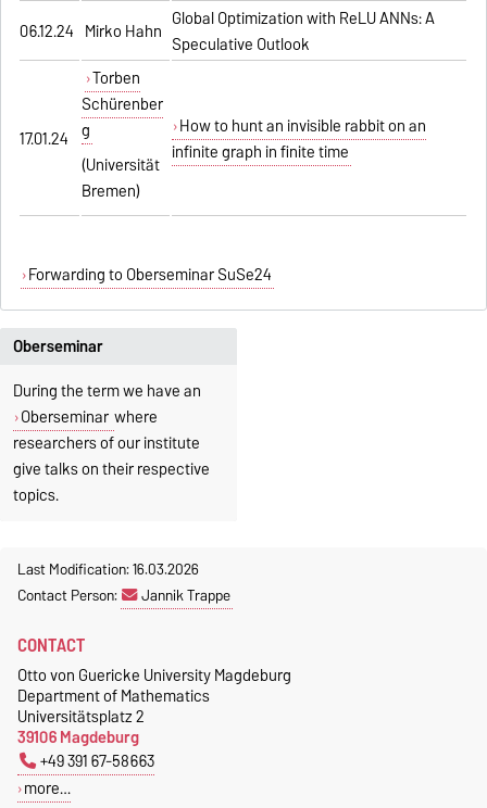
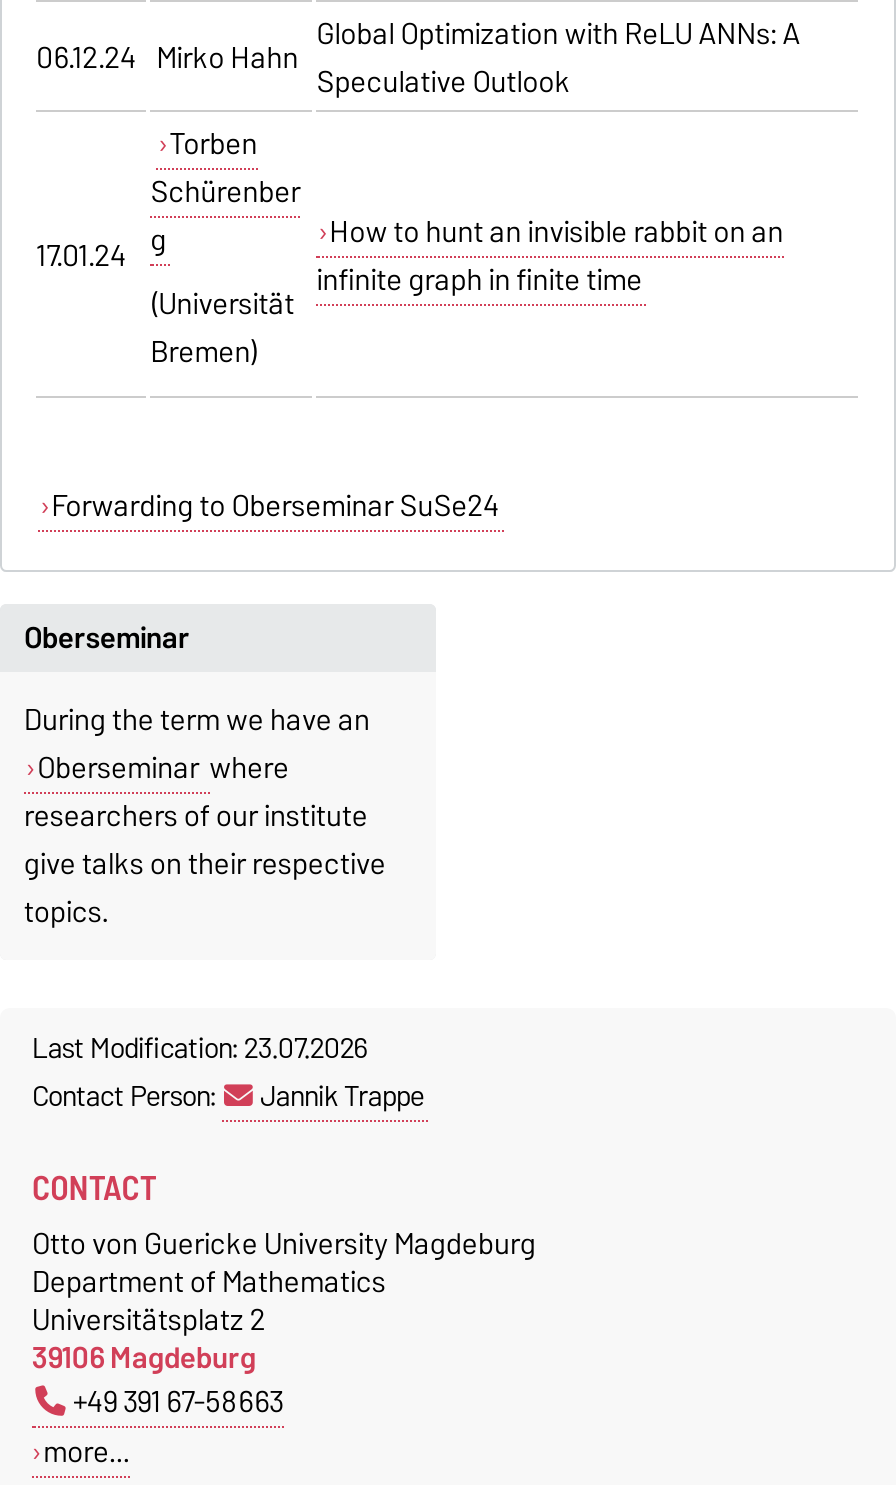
[17,556,199,582] Last Modification: 16.03.2026 -> [32,1024,368,1072] Last Modification: 23.07.2026

